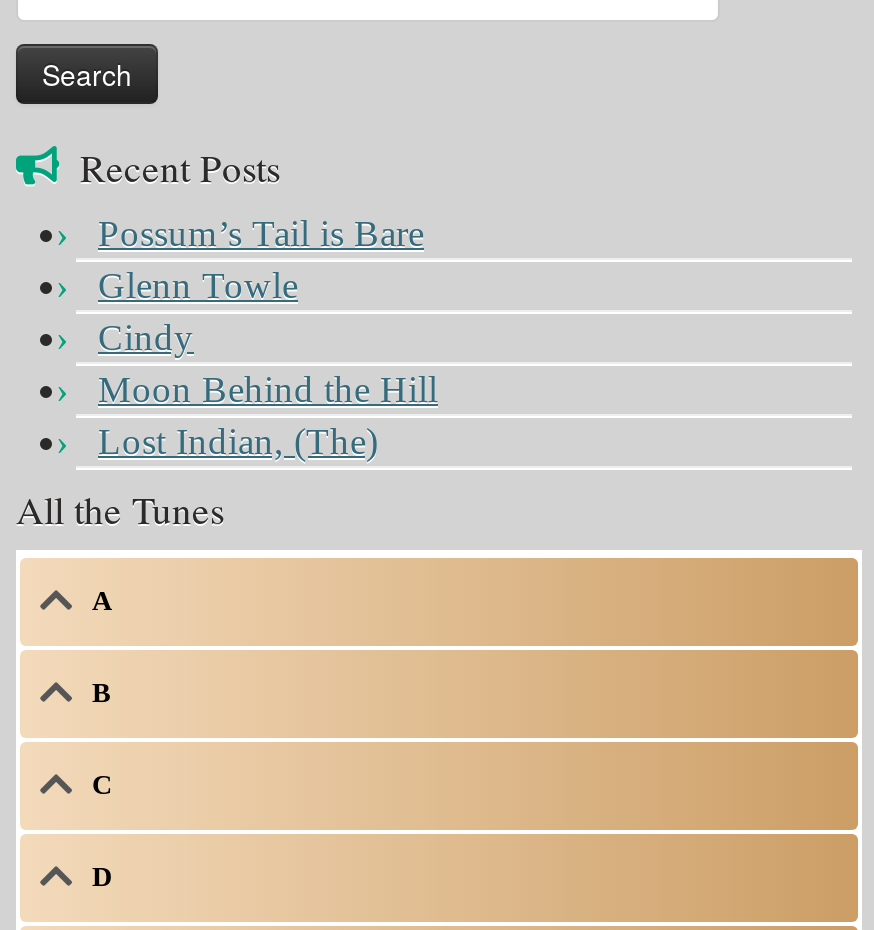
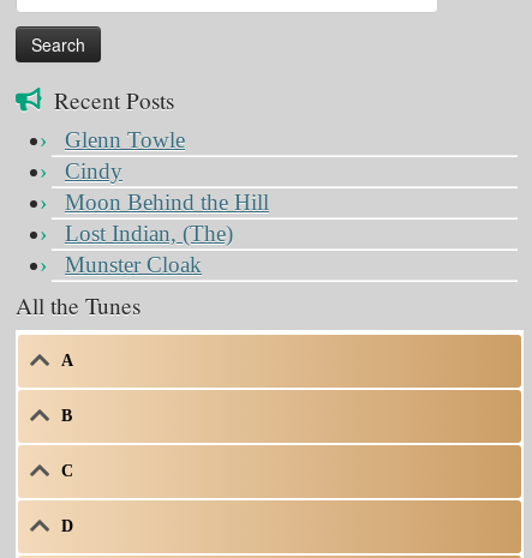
[98,213,424,255] Possum’s Tail is Bare -> none
moved [98,265,438,463] -> [65,128,269,246]: Glenn Towle | Cindy | Moon Behind the Hill | Lost Indian, (The)
none -> [65,252,202,278] Munster Cloak

